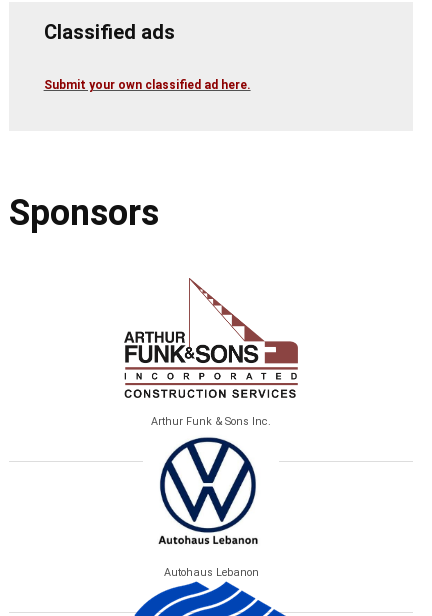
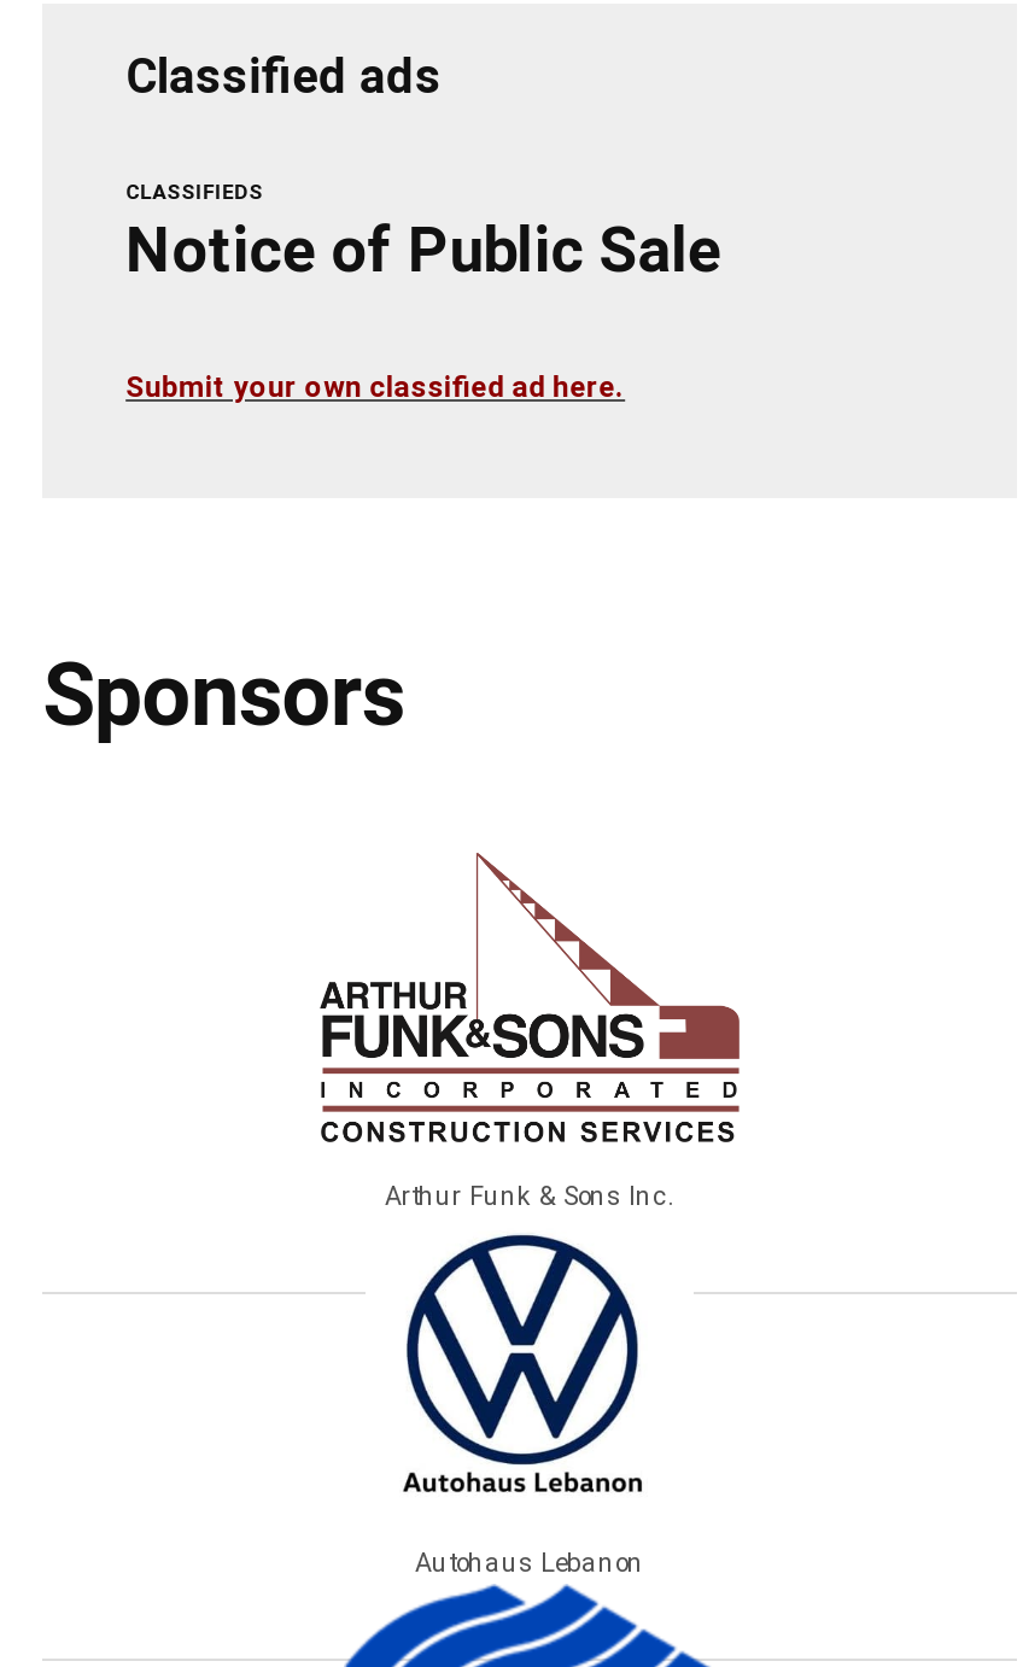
none -> [126,181,722,286] CLASSIFIEDS | Notice of Public Sale

